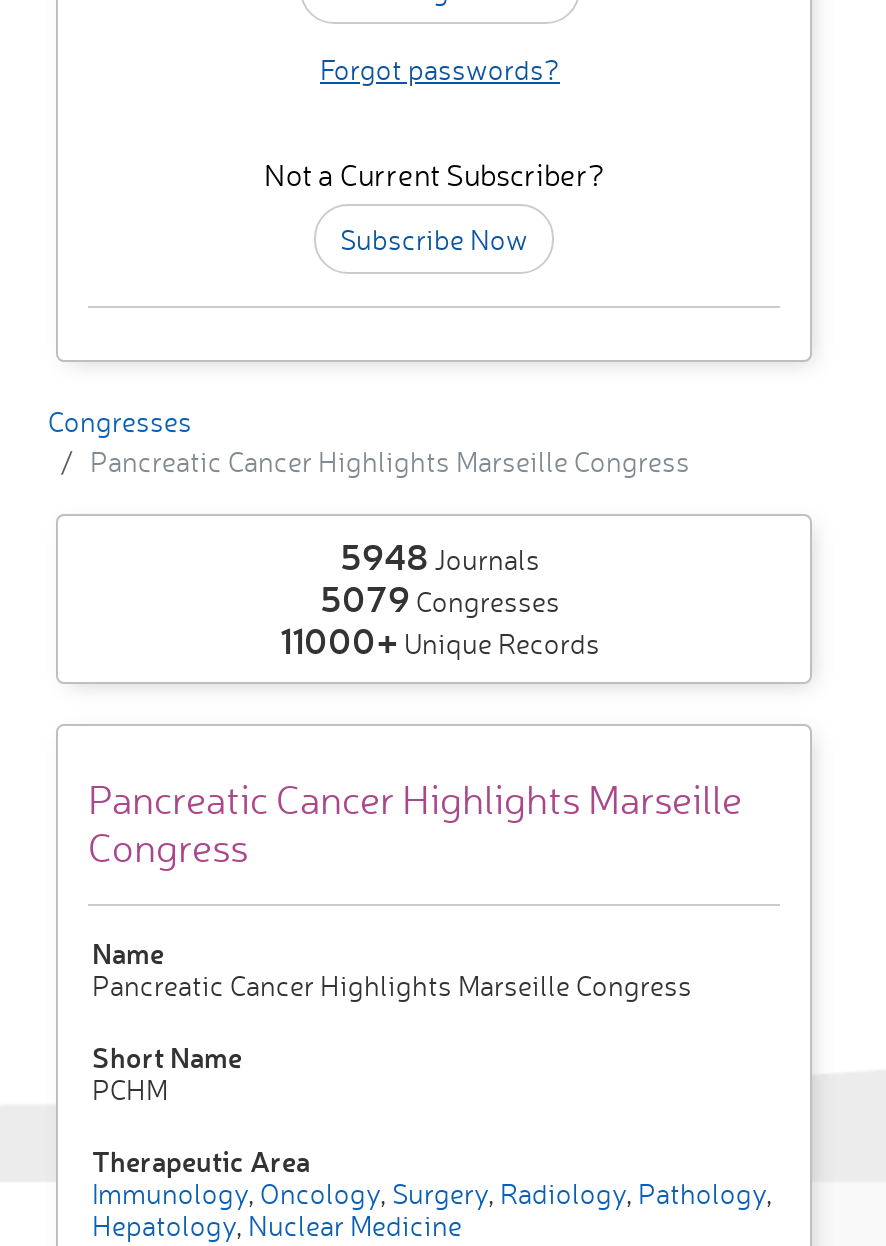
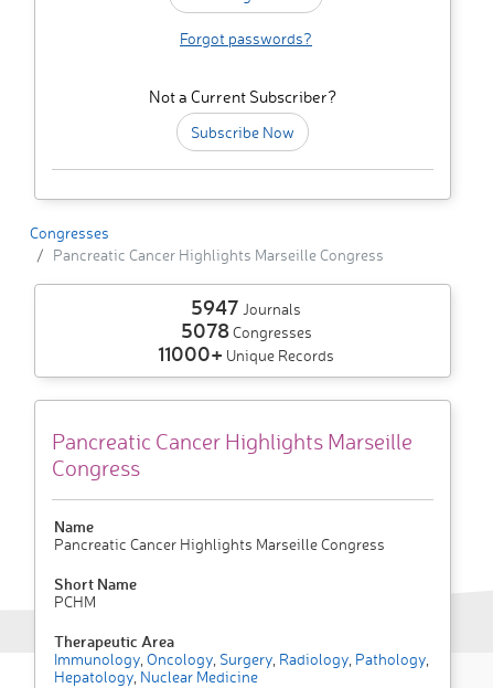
[340,533,540,581] 5948Journals -> [191,294,301,321] 5947Journals
[320,575,560,623] 5079 Congresses -> [180,317,312,344] 5078 Congresses

